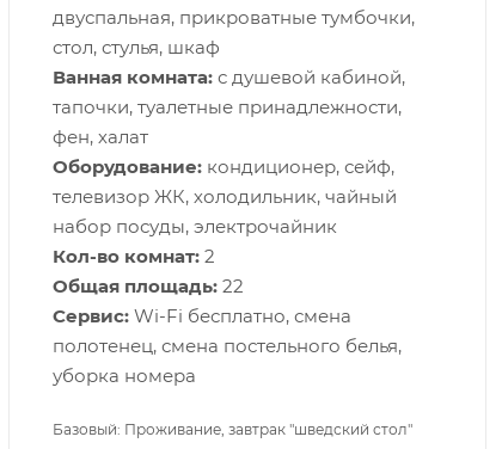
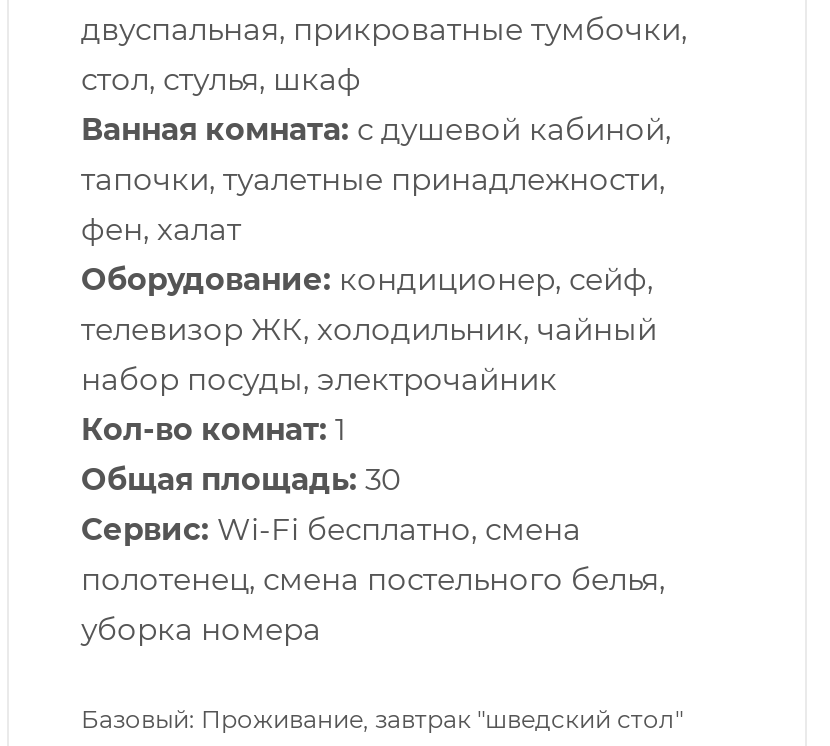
[53,245,215,267] Кол-во комнат: 2 -> [81,410,345,448] Кол-во комнат: 1
[53,274,244,297] Общая площадь: 22 -> [81,460,401,498] Общая площадь: 30

